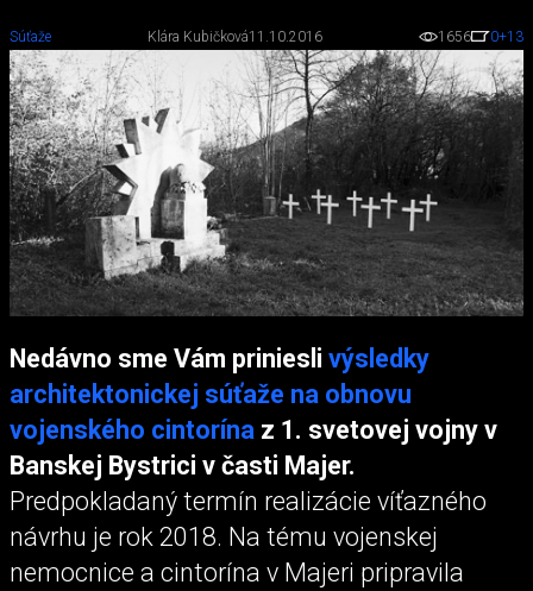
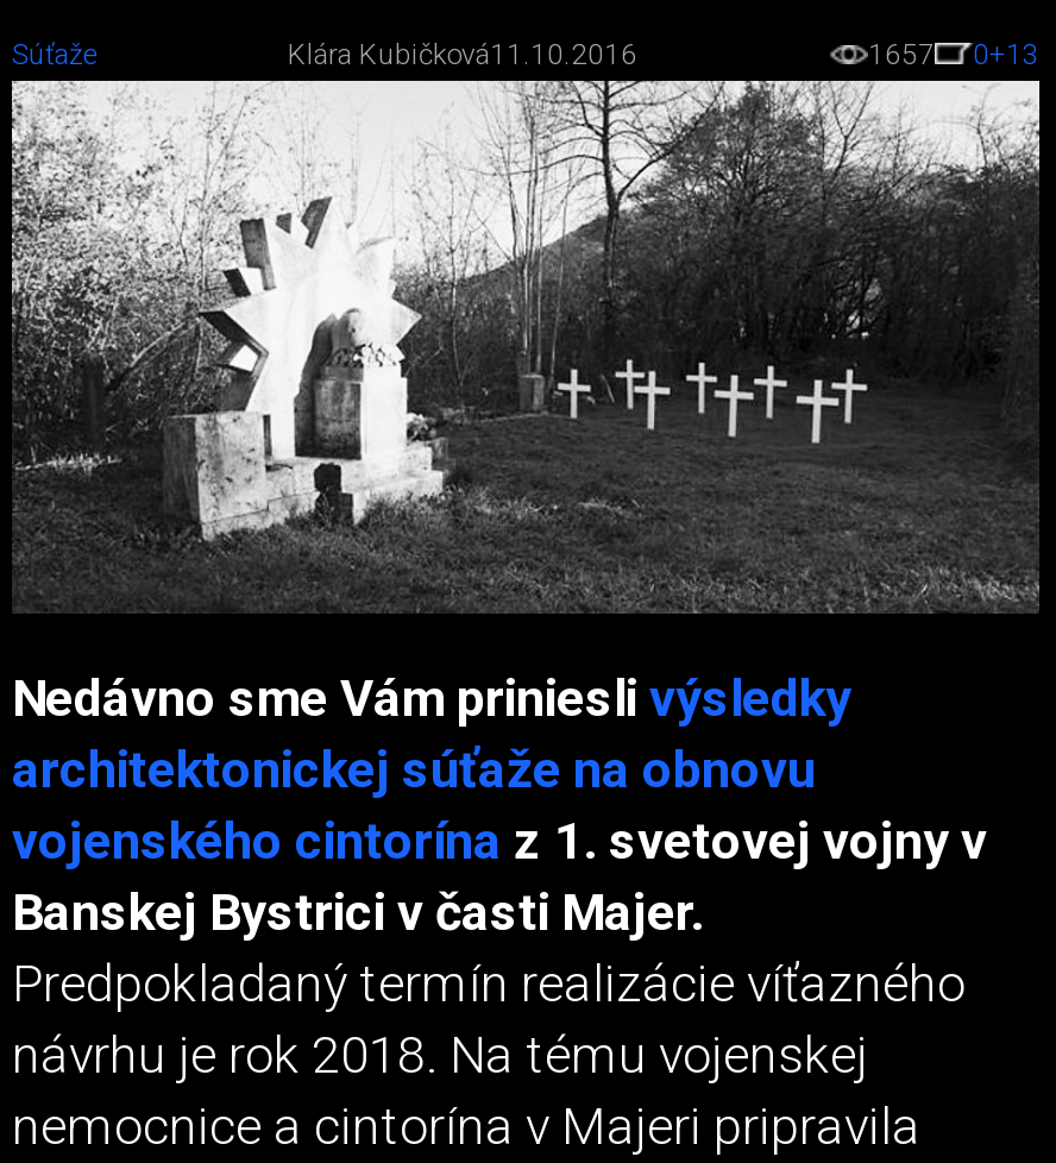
[438,29,523,46] 1656 0+13 -> [868,39,1039,72] 1657 0+13

